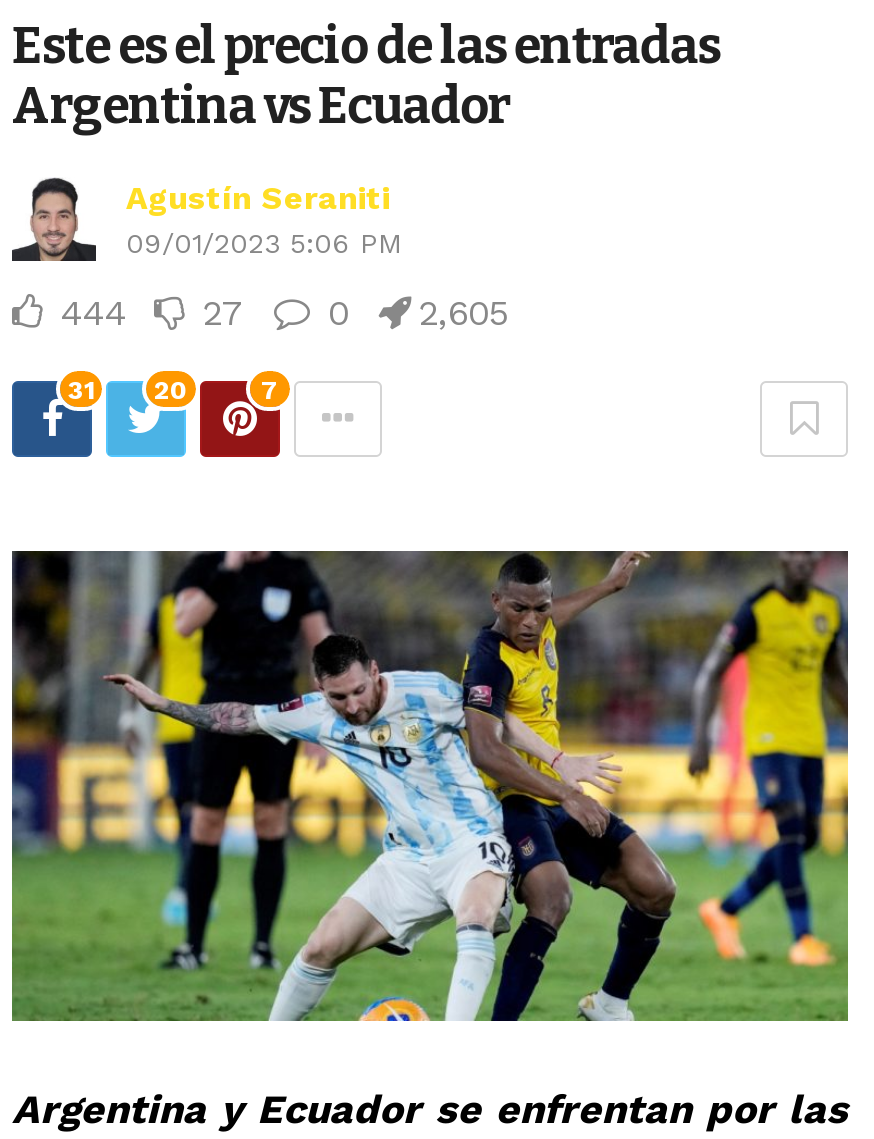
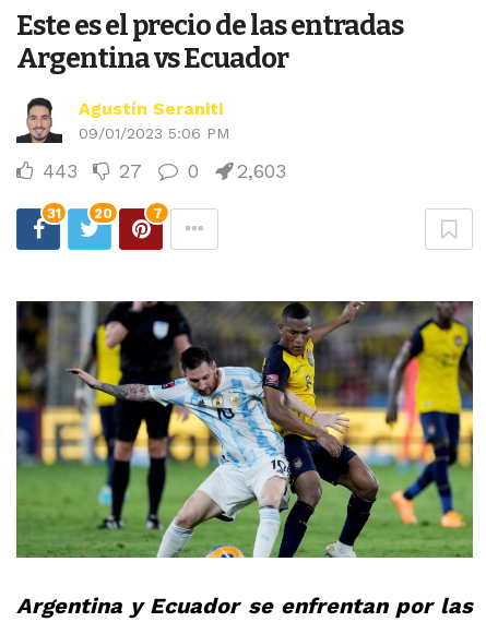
[60,291,126,333] 444 -> [43,159,78,182] 443
[418,291,508,333] 2,605 -> [237,159,286,182] 2,603

